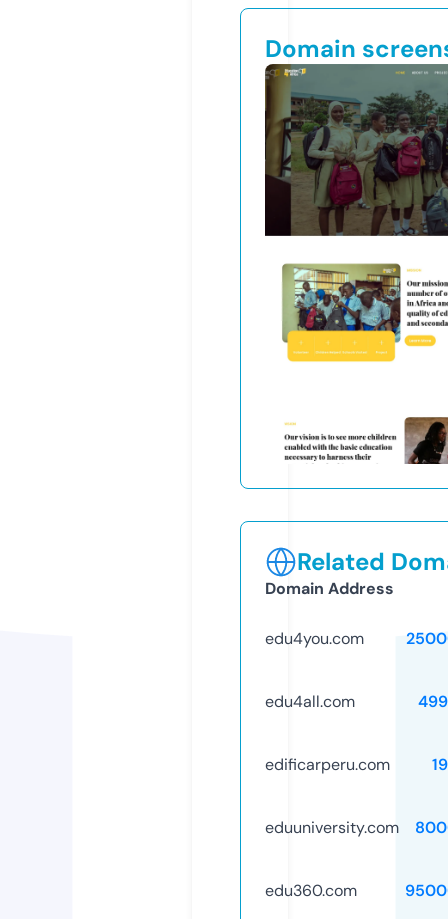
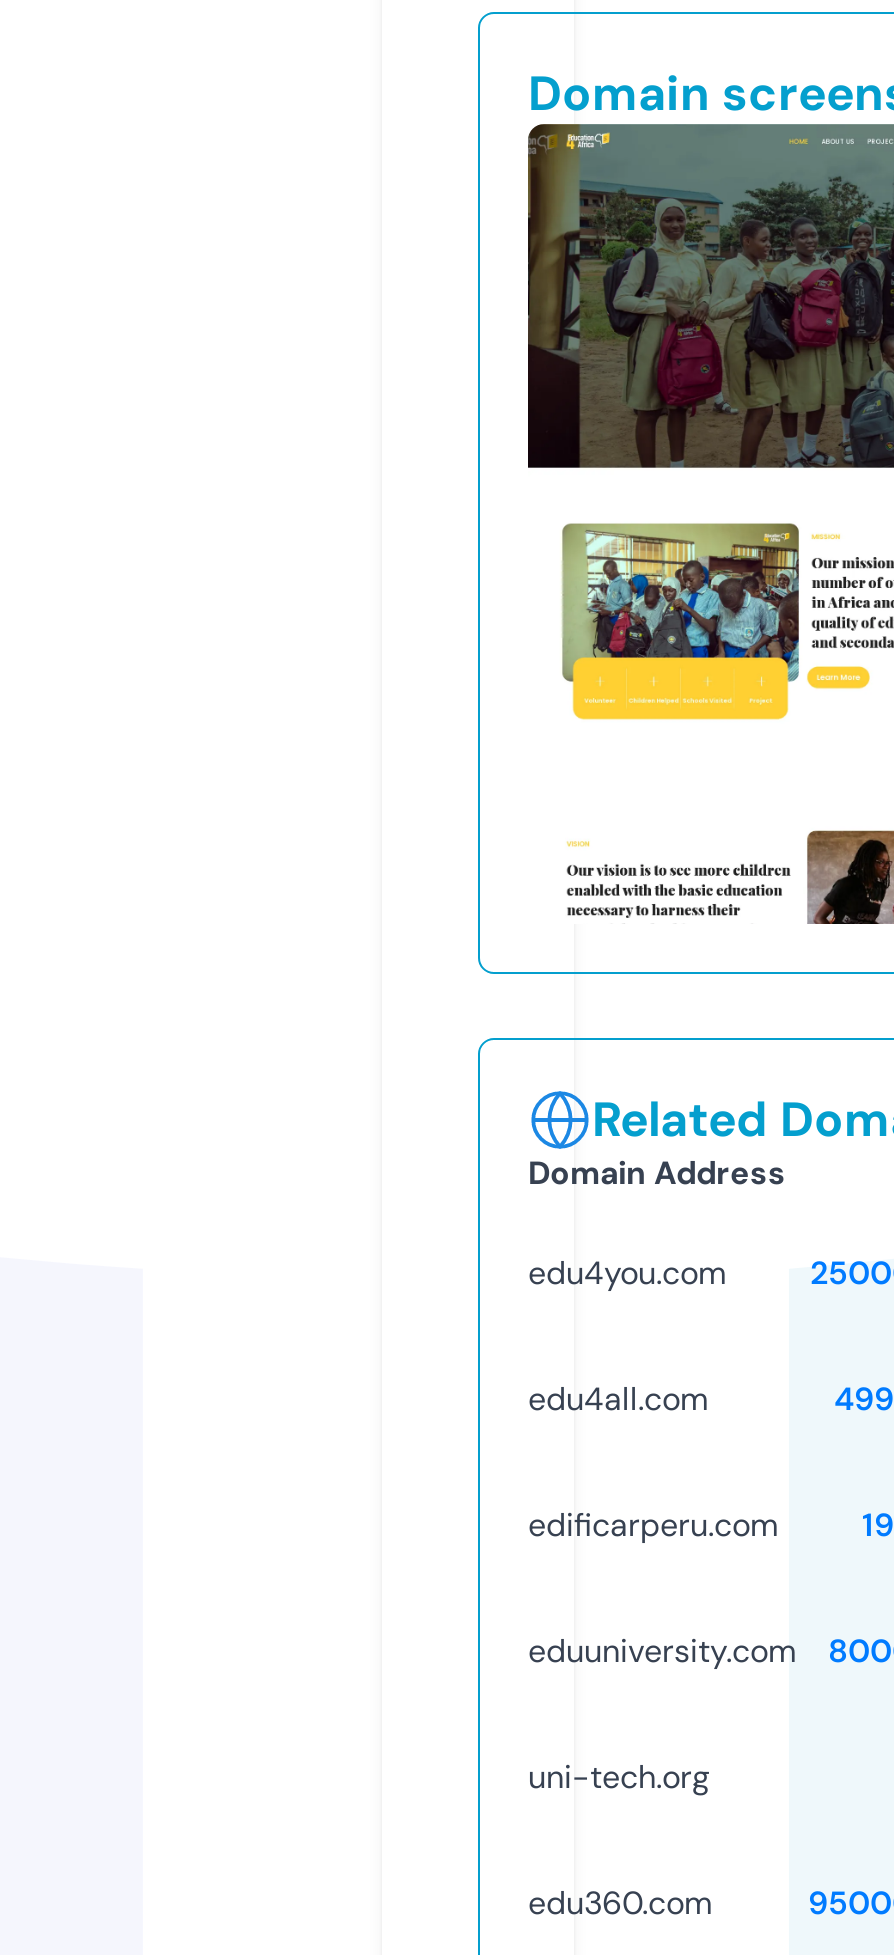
none -> [528,1756,710,1798] uni-tech.org

